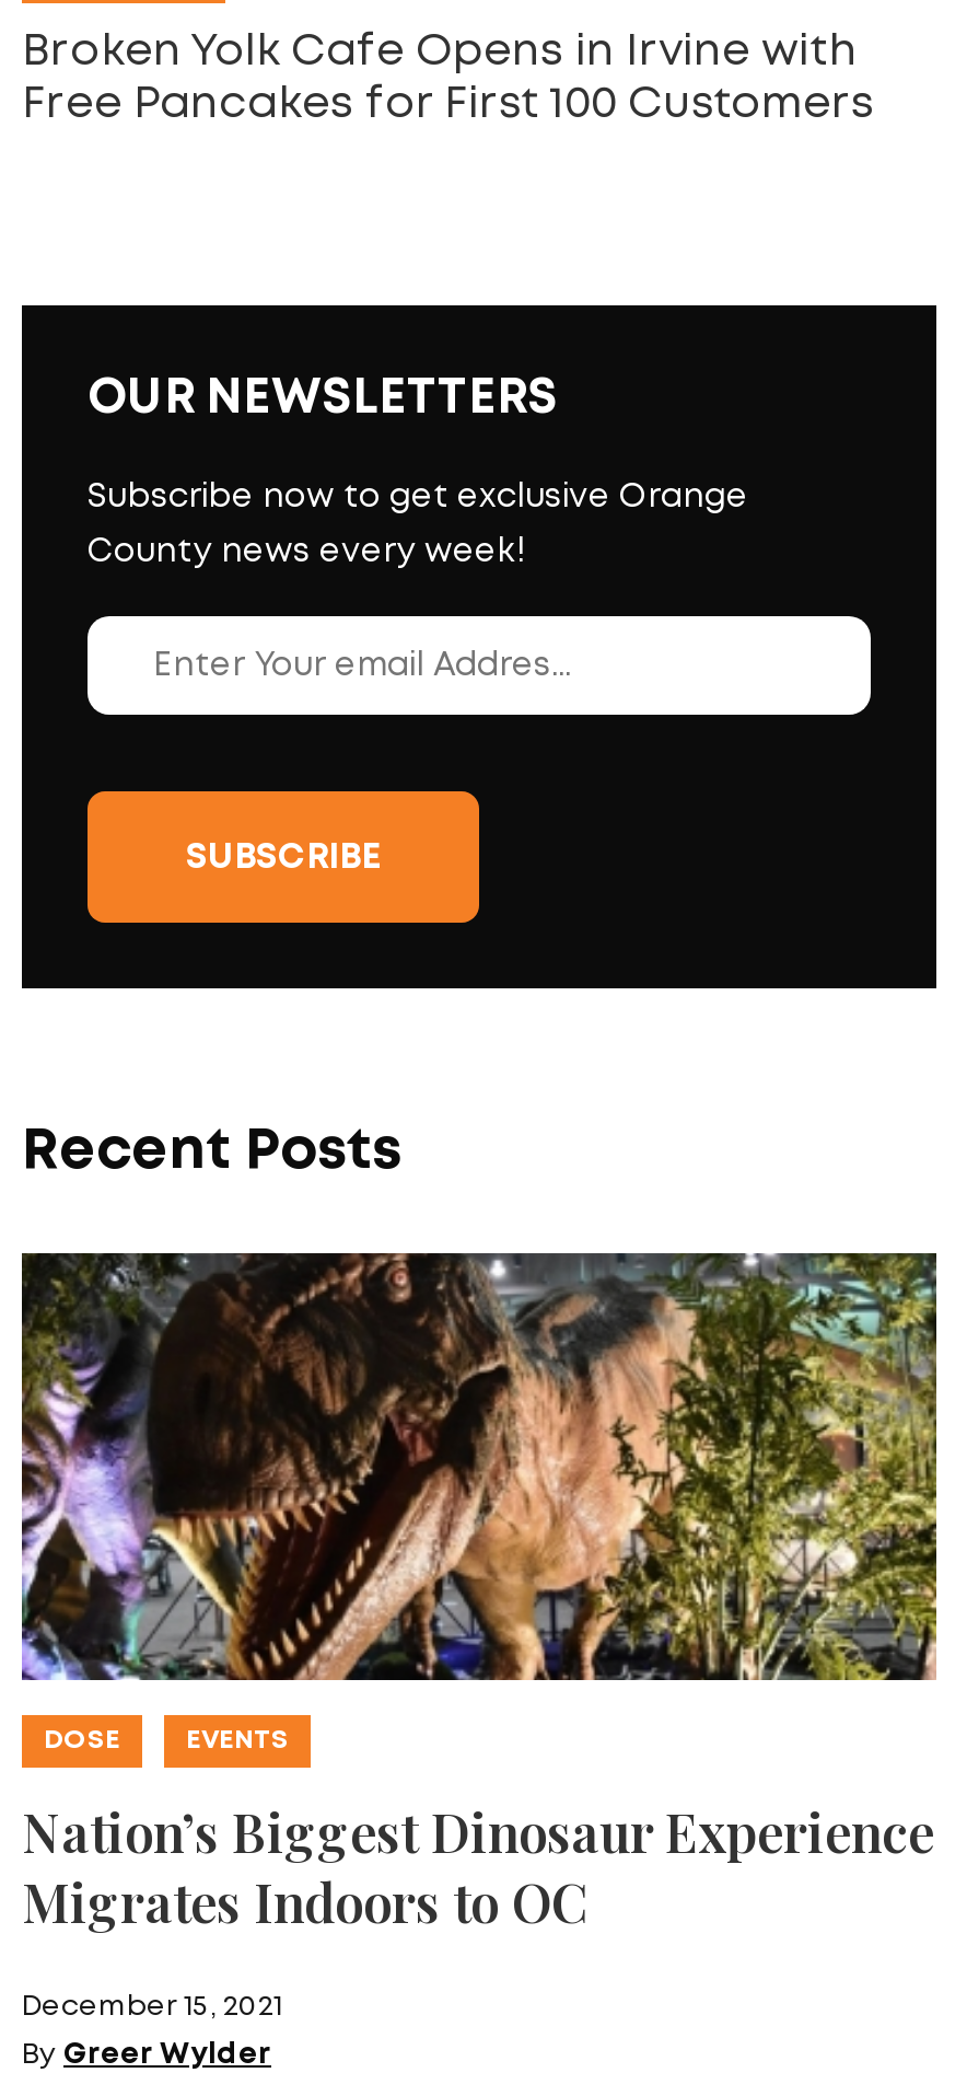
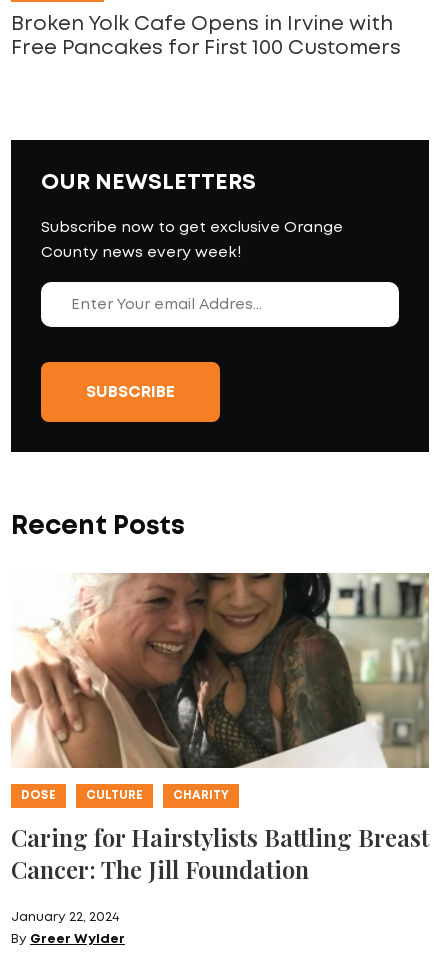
[20,1251,939,1753] [image] | EVENTS -> [10,572,430,801] [image] | CULTURE | CHARITY
[22,1797,934,1937] Nation’s Biggest Dinosaur Experience | Migrates Indoors to OC -> [11,821,429,885] Caring for Hairstylists Battling Breast | Cancer: The Jill Foundation
[22,1996,282,2020] December 15, 2021 -> [11,912,119,923] January 22, 2024

